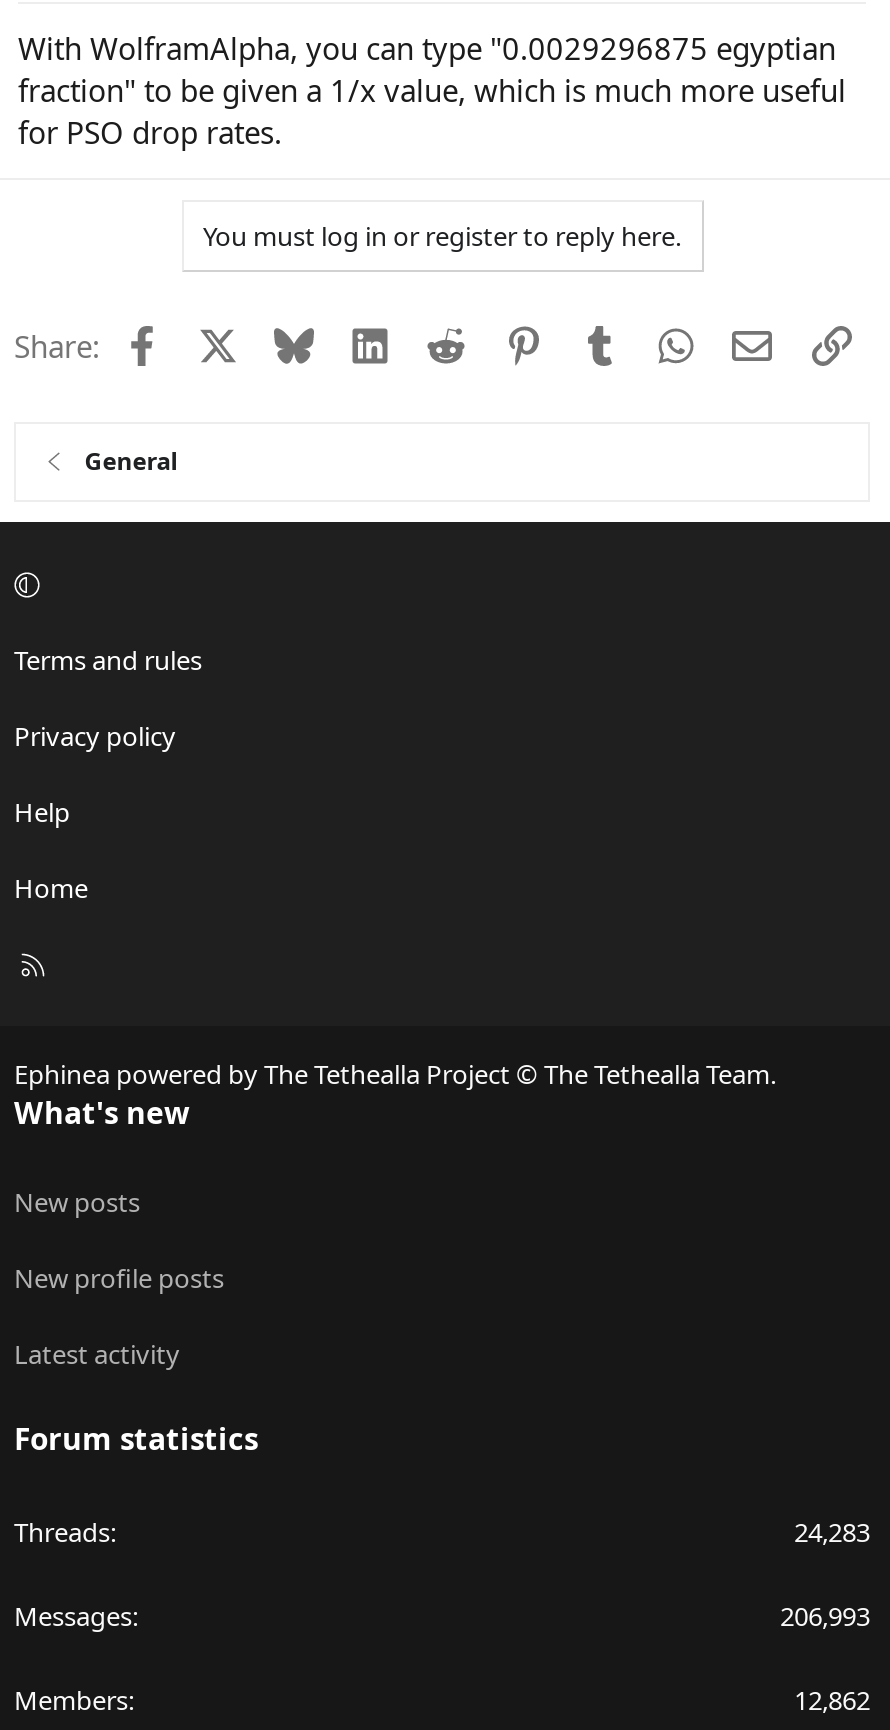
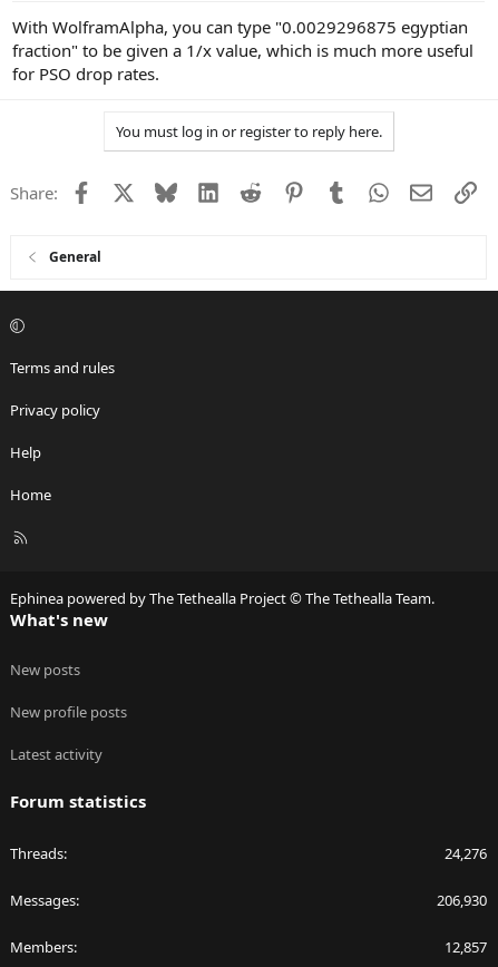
[794,1514,870,1550] 24,283 -> [445,843,487,864] 24,276
[780,1598,870,1634] 206,993 -> [437,890,487,910] 206,930
[794,1682,870,1718] 12,862 -> [445,937,487,957] 12,857

